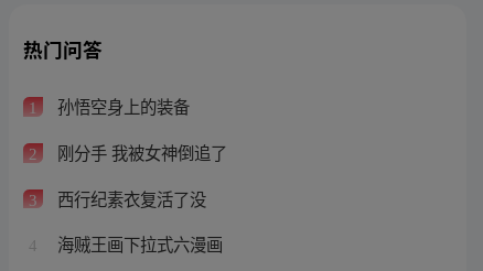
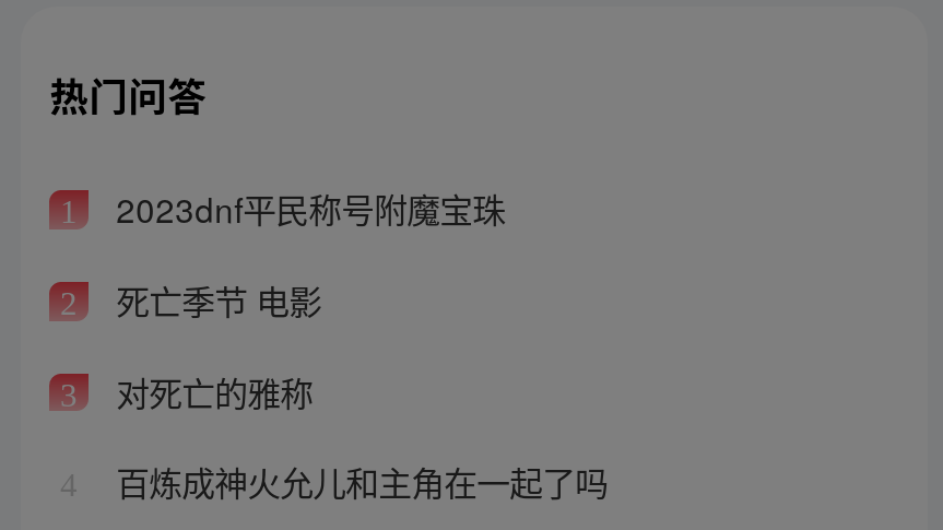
[52,94,189,118] 孙悟空身上的装备 -> [107,185,505,233] 2023dnf平民称号附魔宝珠
[52,140,227,164] 刚分手 我被女神倒追了 -> [107,276,321,324] 死亡季节 电影
[52,186,206,210] 西行纪素衣复活了没 -> [107,367,313,415] 对死亡的雅称
[52,232,222,256] 海贼王画下拉式六漫画 -> [107,457,608,506] 百炼成神火允儿和主角在一起了吗

